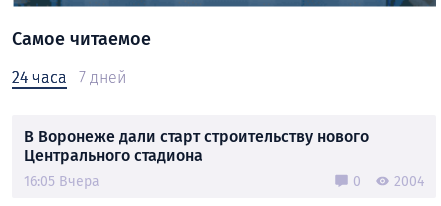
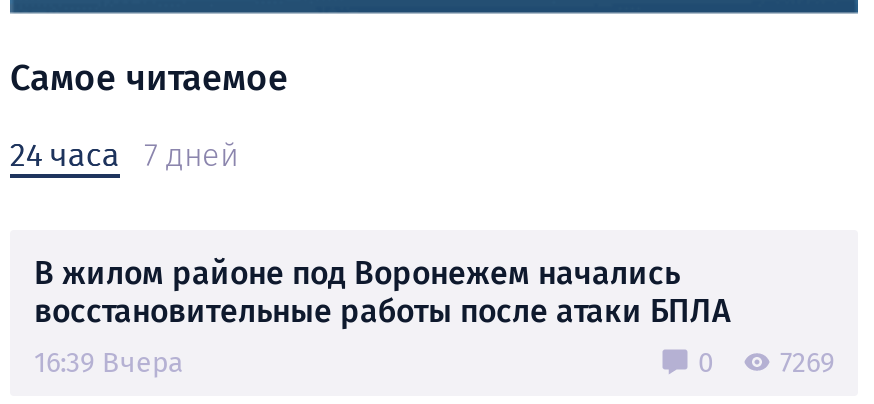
[24,127,369,190] В Воронеже дали старт строительству нового | Центрального стадиона | 16:05 Вчера -> [34,254,730,380] В жилом районе под Воронежем начались | восстановительные работы после атаки БПЛА | 16:39 Вчера
[353,173,424,190] 0 2004 -> [698,346,834,380] 0 7269

